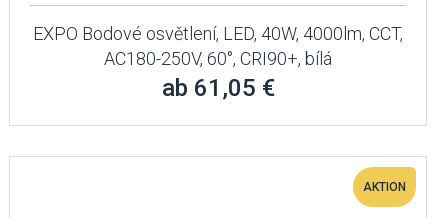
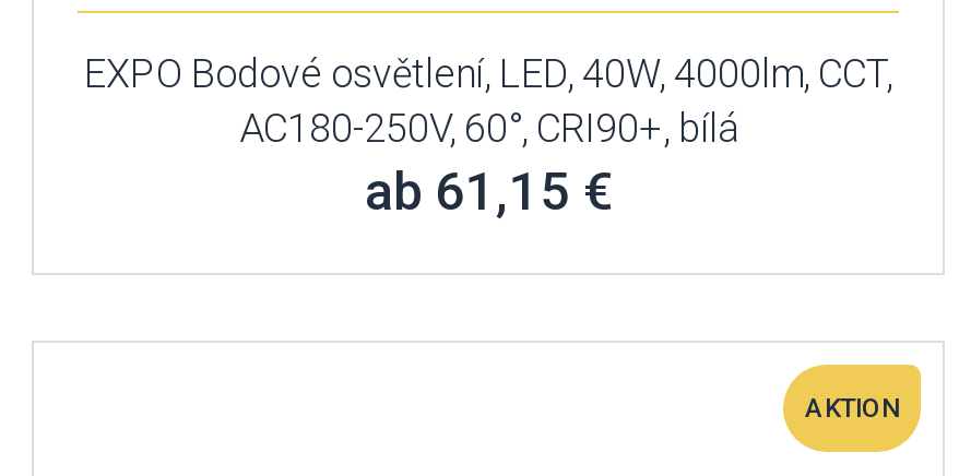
[161,74,274,102] ab 61,05 € -> [365,162,612,223] ab 61,15 €

